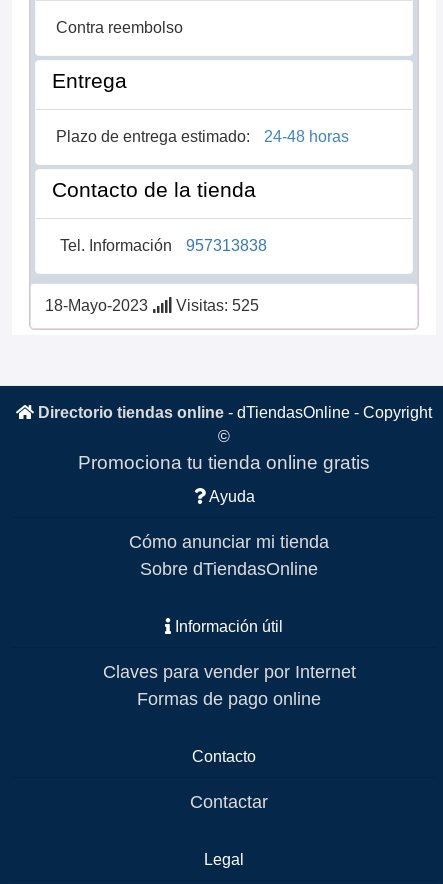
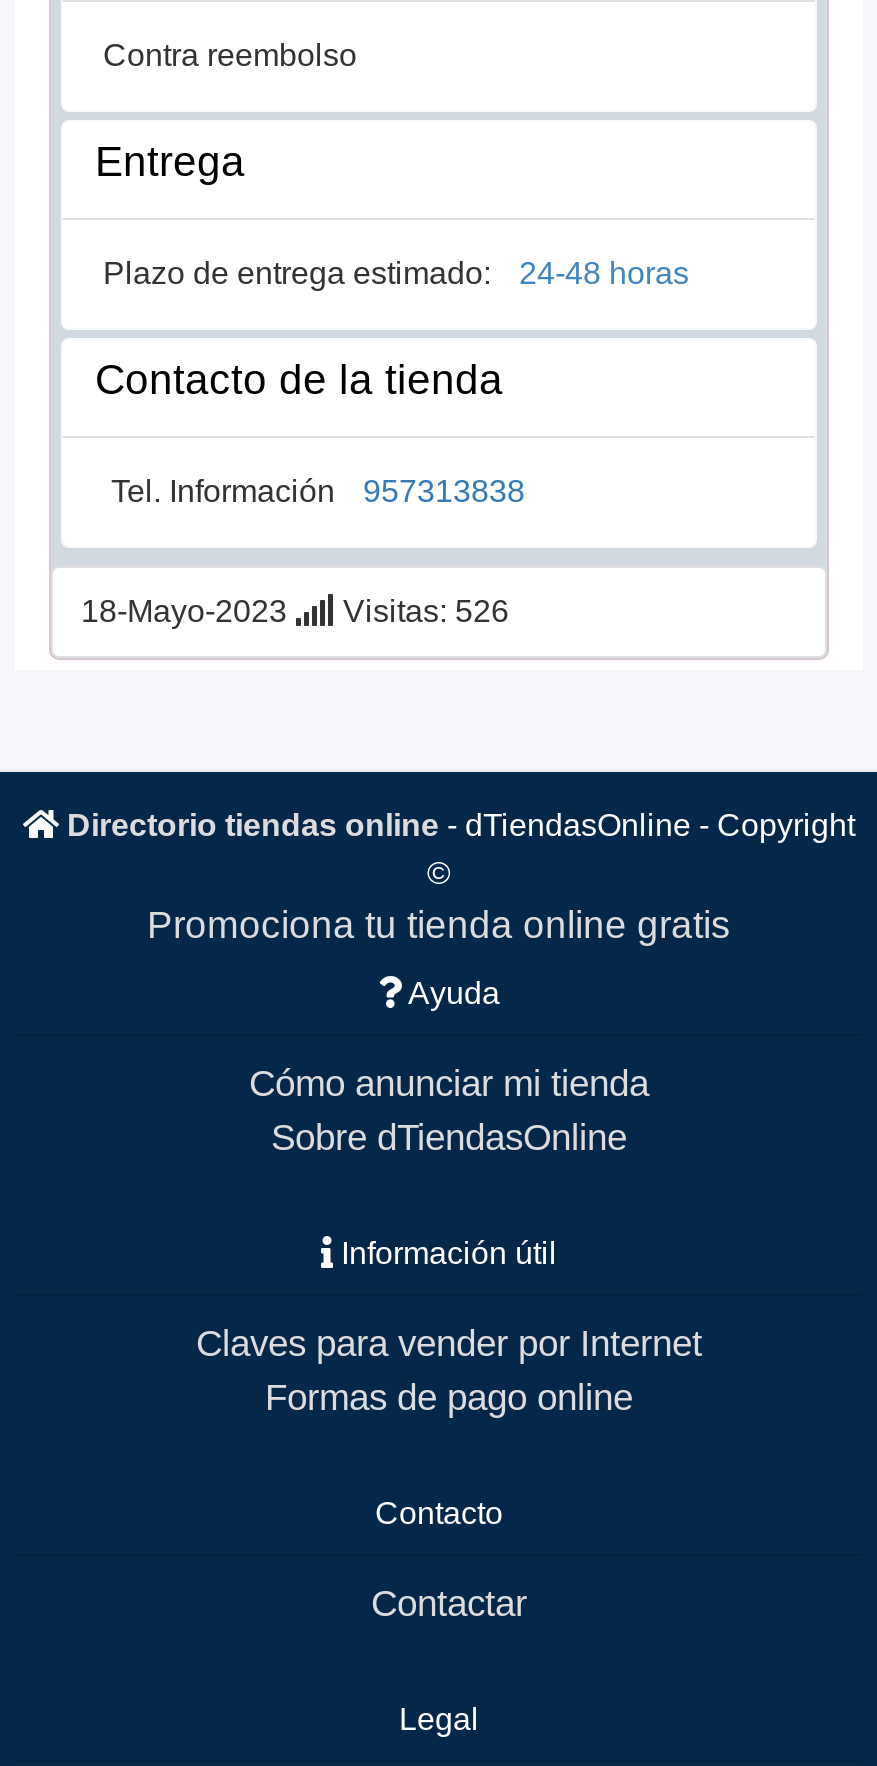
[41,297,259,314] 18-Mayo-2023 Visitas: 525 -> [73,593,509,627] 18-Mayo-2023 Visitas: 526

